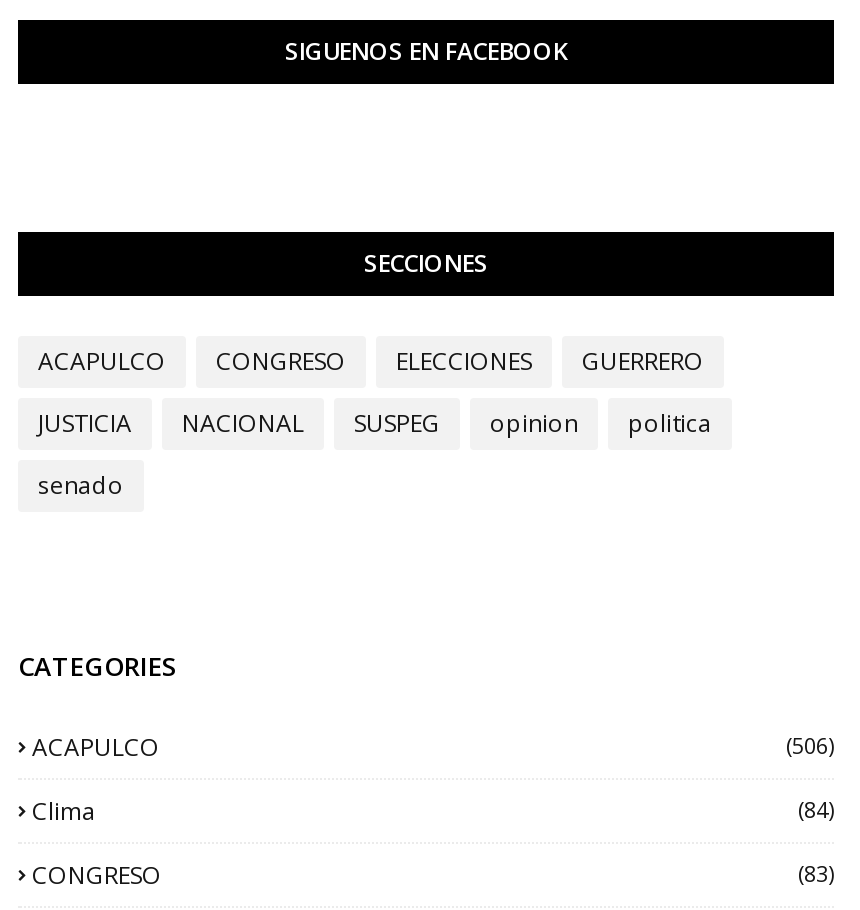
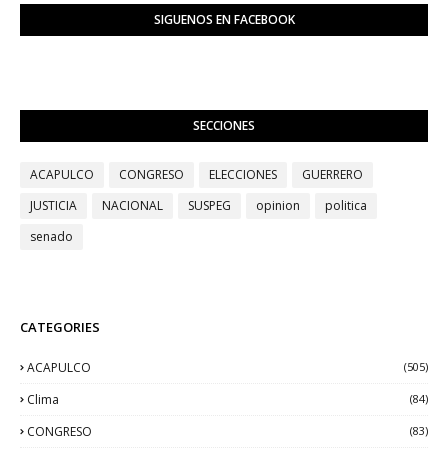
[786,729,834,759] (506) -> [404,358,428,373] (505)

